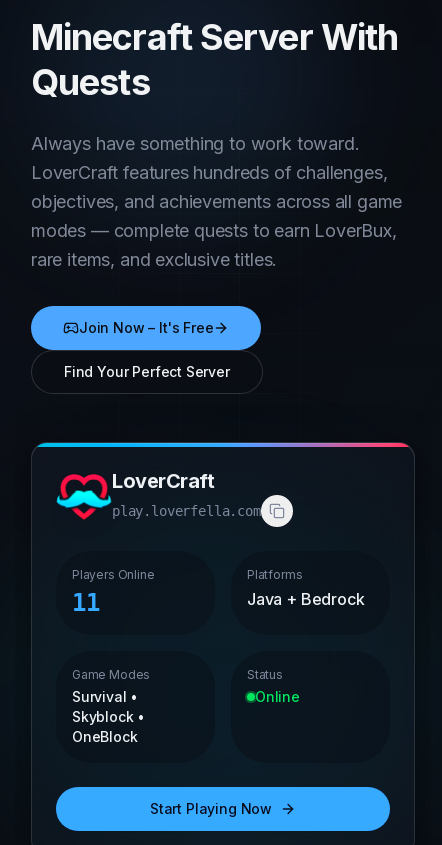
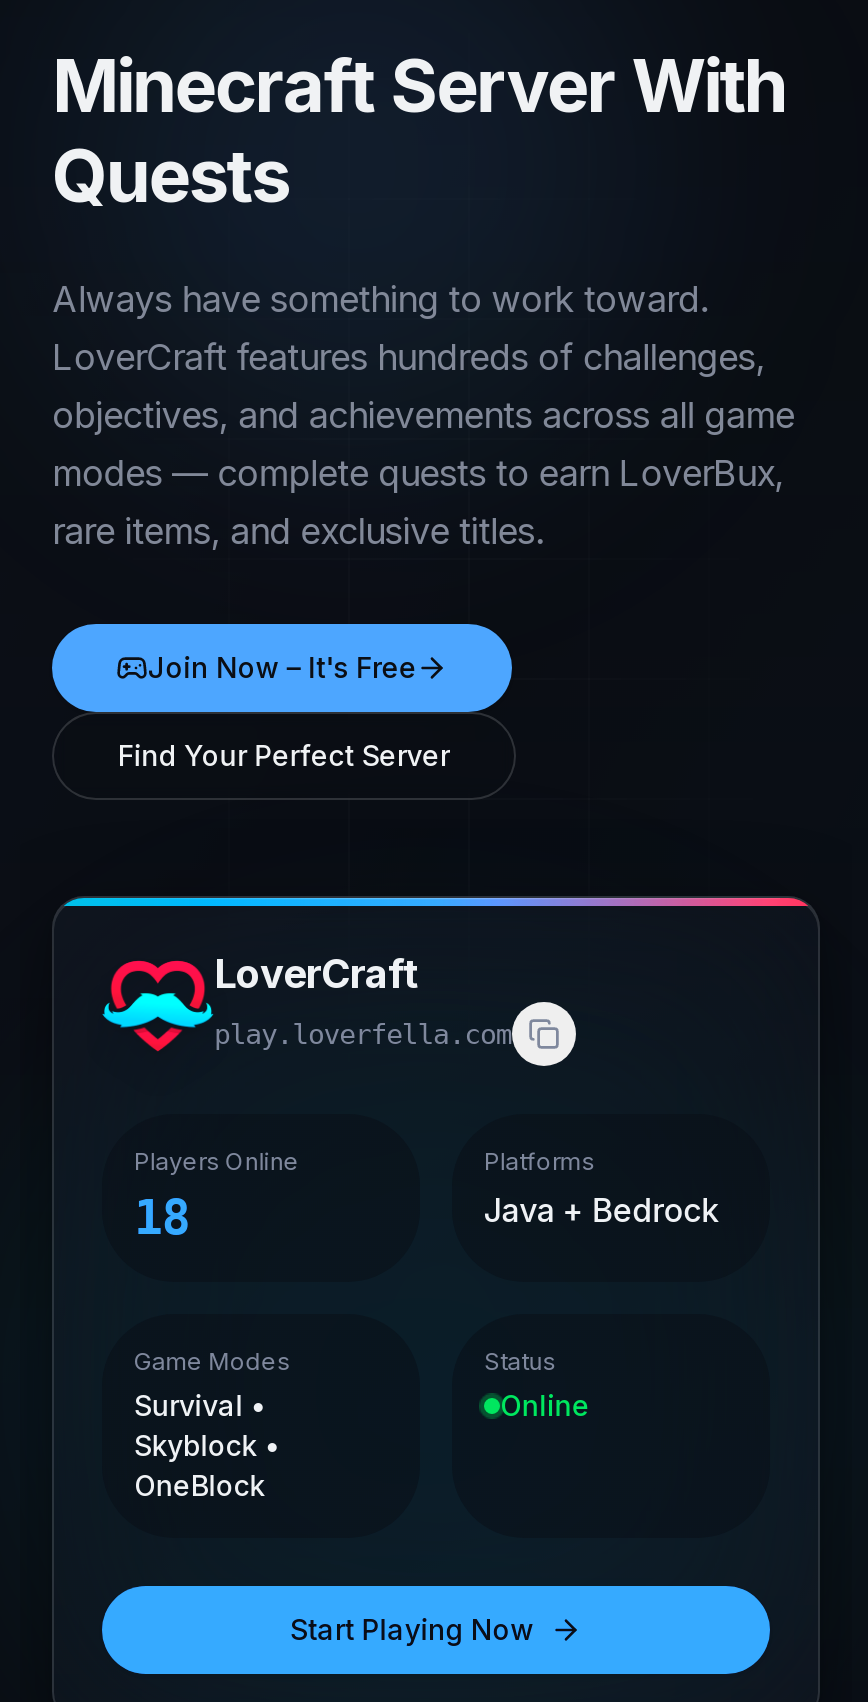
[72,589,100,617] 11 -> [134,1190,189,1246] 18

